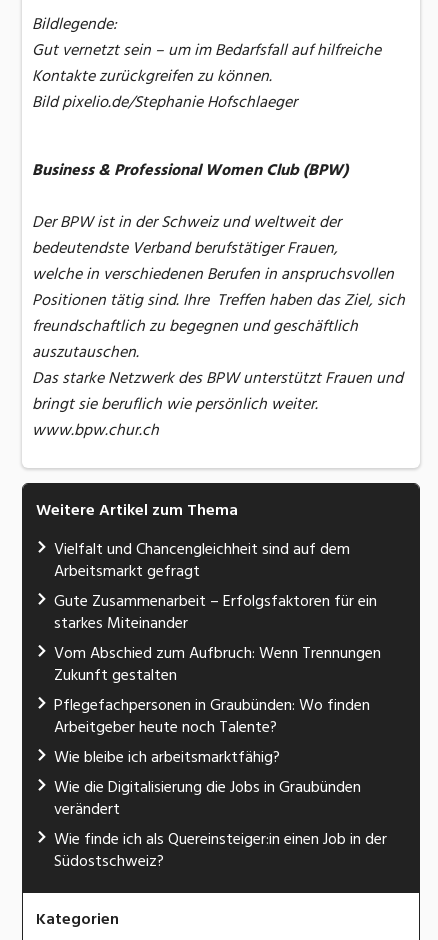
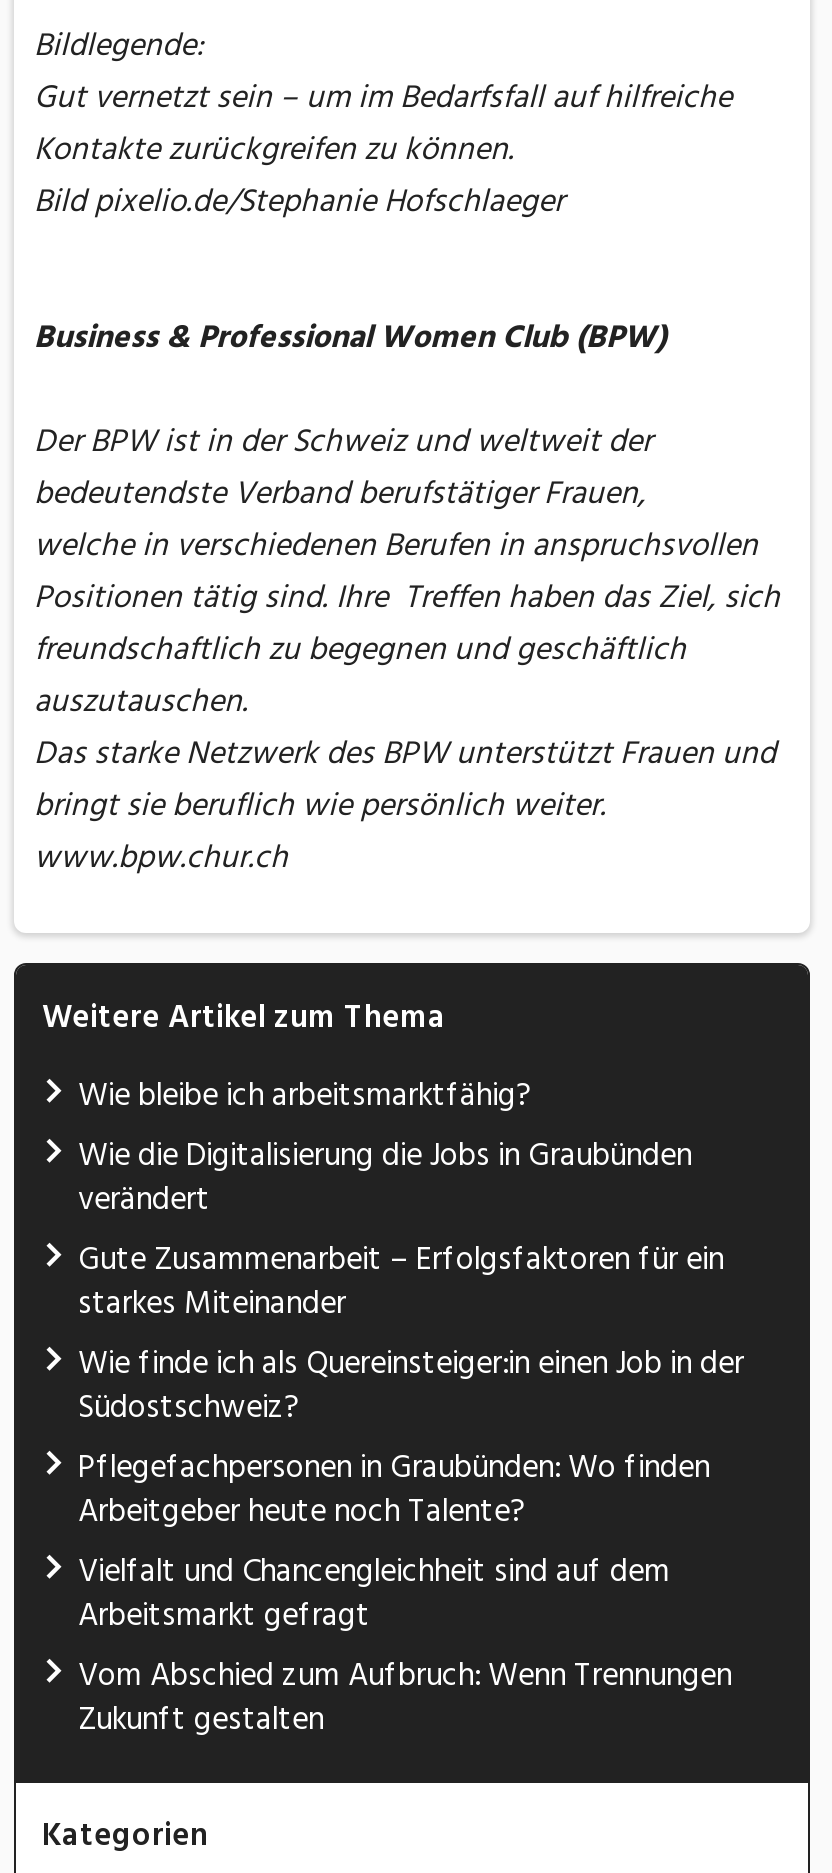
moved [54,536,350,584] -> [78,1545,670,1641]: Vielfalt und Chancengleichheit sind auf dem | Arbeitsmarkt gefragt
moved [54,588,377,636] -> [78,1233,724,1329]: Gute Zusammenarbeit – Erfolgsfaktoren für ein | starkes Miteinander
moved [54,640,381,740] -> [78,1441,732,1745]: Vom Abschied zum Aufbruch: Wenn Trennungen | Zukunft gestalten | Pflegefachpersonen in Graubünden: Wo finden | Arbeitgeber heute noch Talente?
moved [54,744,361,822] -> [78,1069,692,1225]: Wie bleibe ich arbeitsmarktfähig? | Wie die Digitalisierung die Jobs in Graubünden | verändert
moved [54,826,387,874] -> [78,1337,744,1433]: Wie finde ich als Quereinsteiger:in einen Job in der | Südostschweiz?

